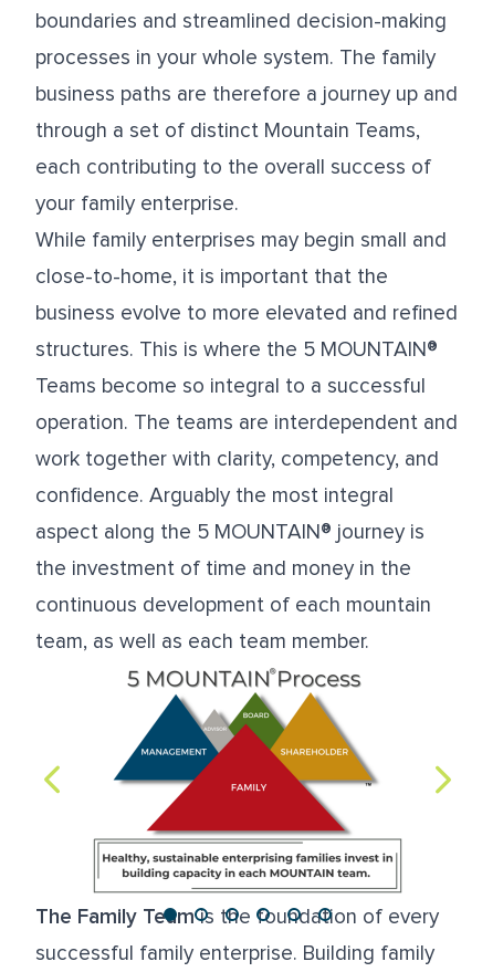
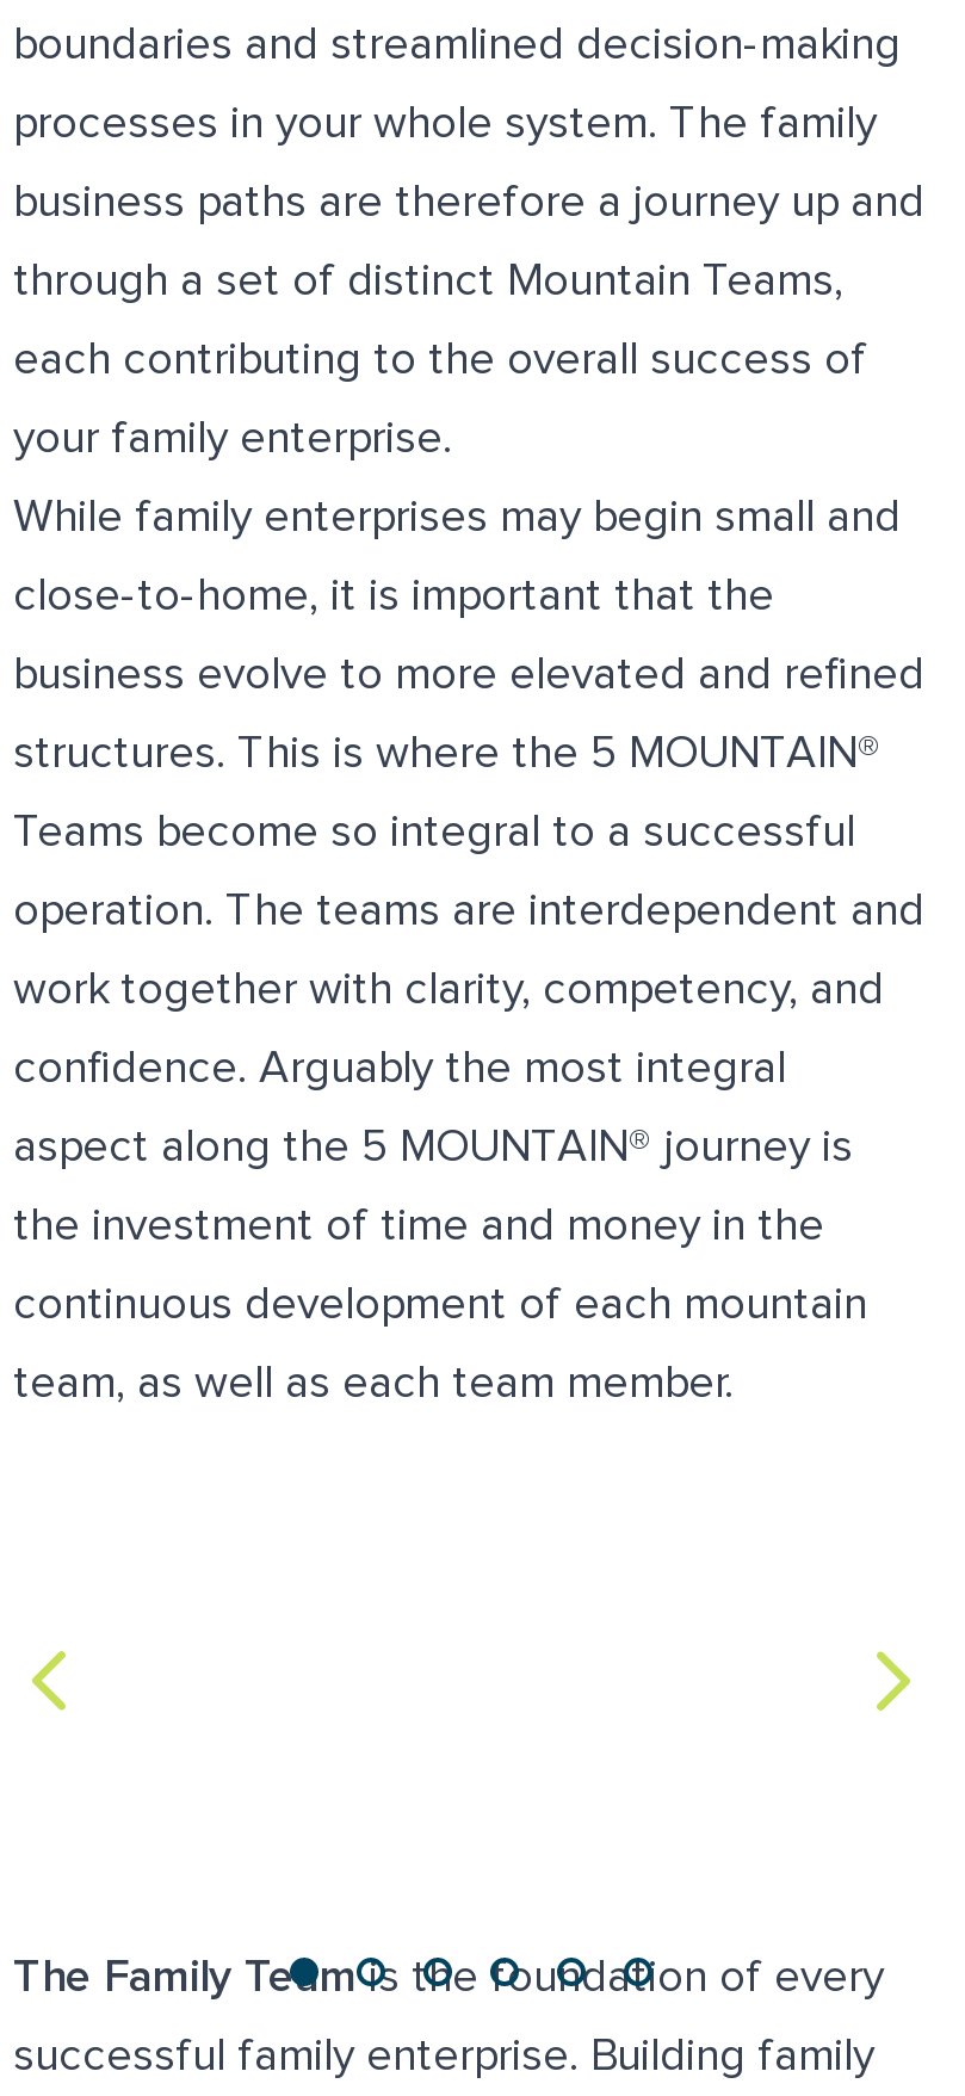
[93,667,402,893] [image] -> none

